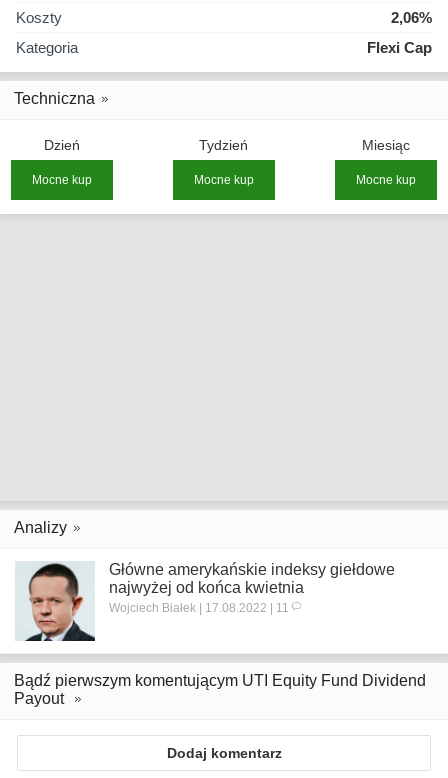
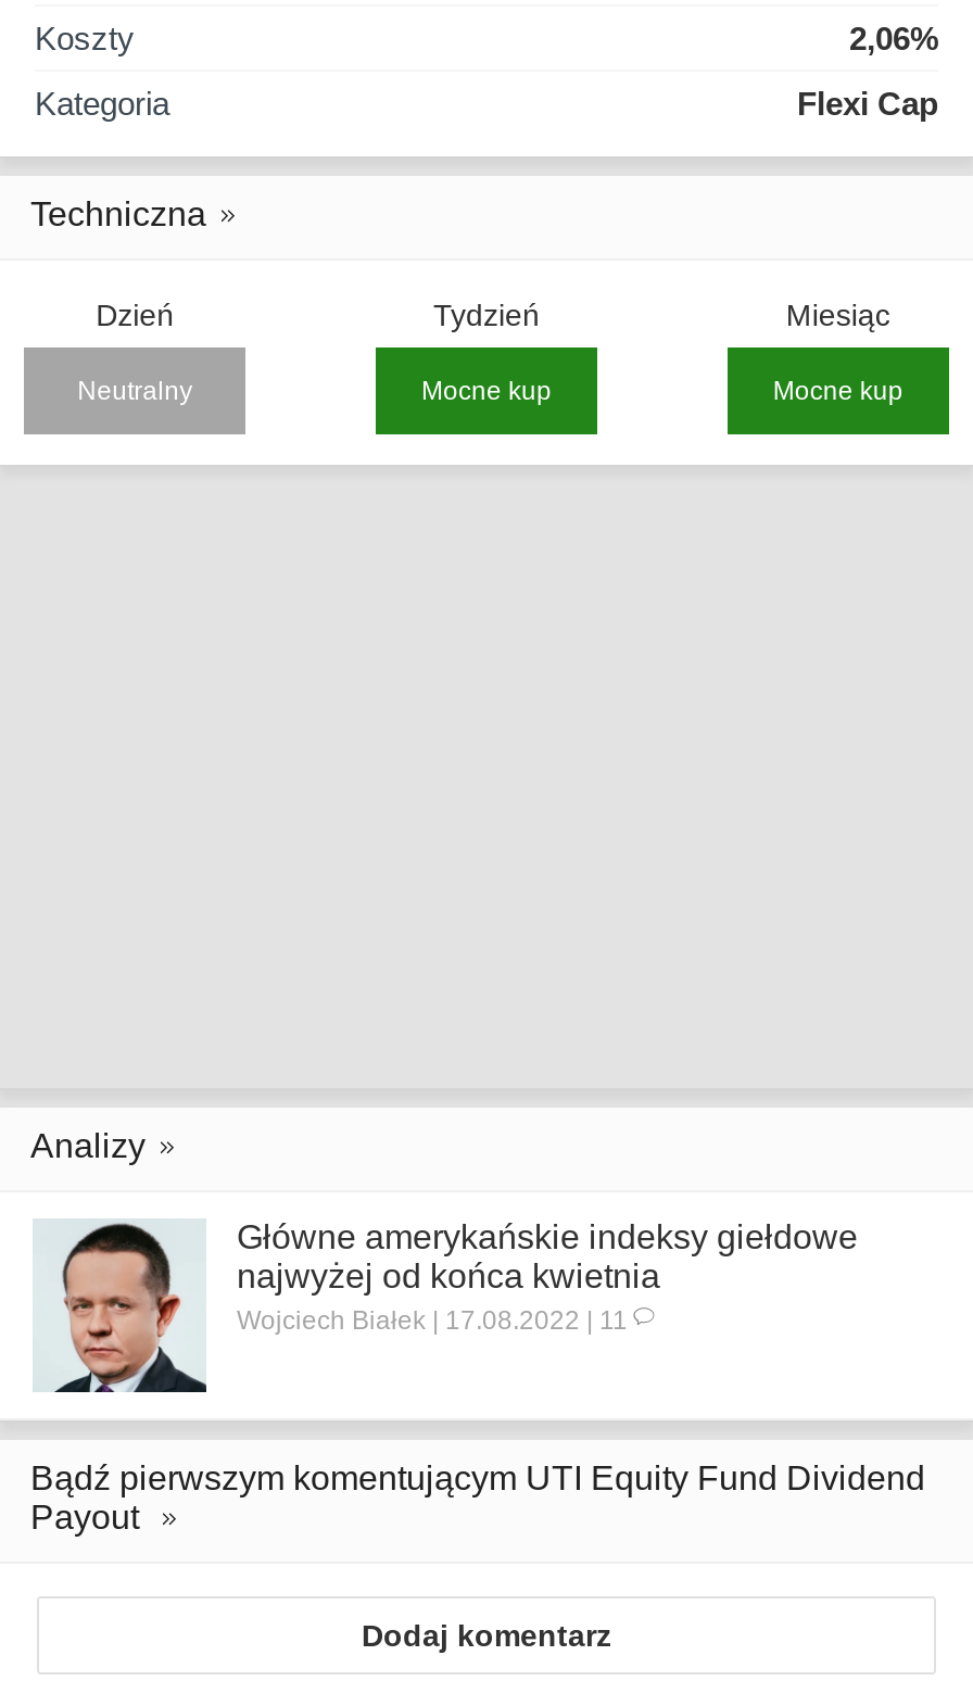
[32,173,92,187] Mocne kup -> [77,376,192,406] Neutralny

